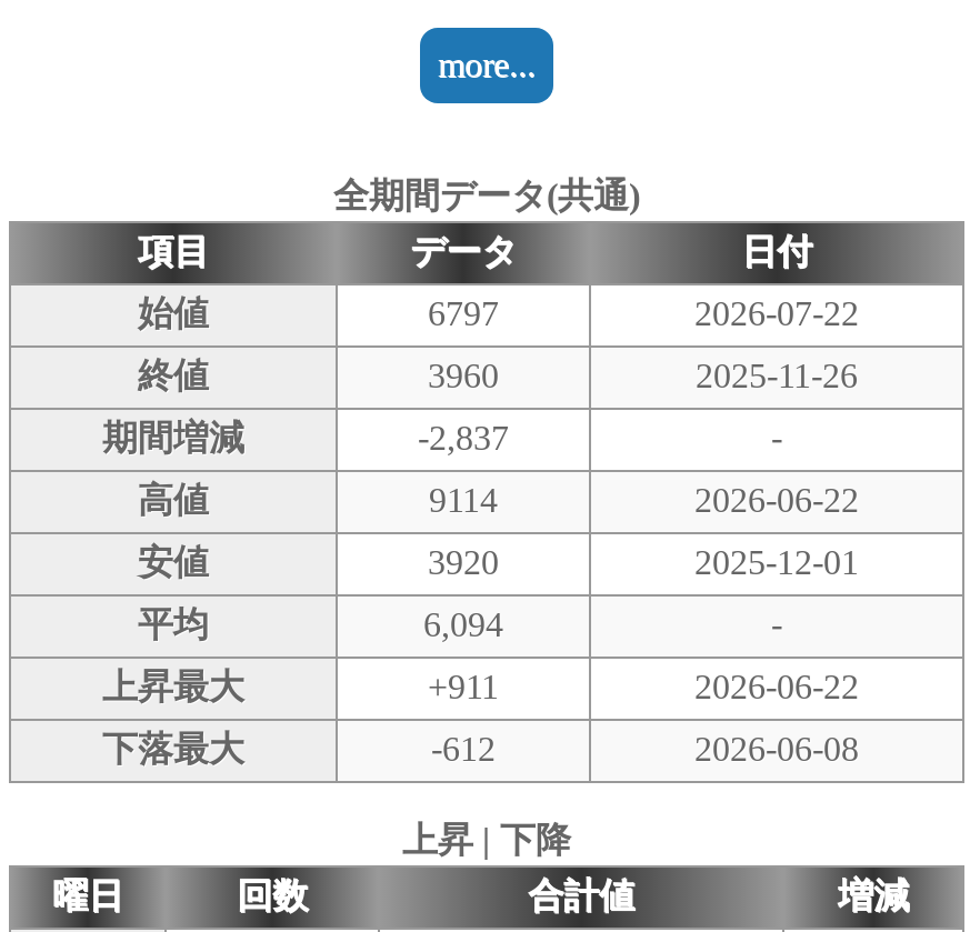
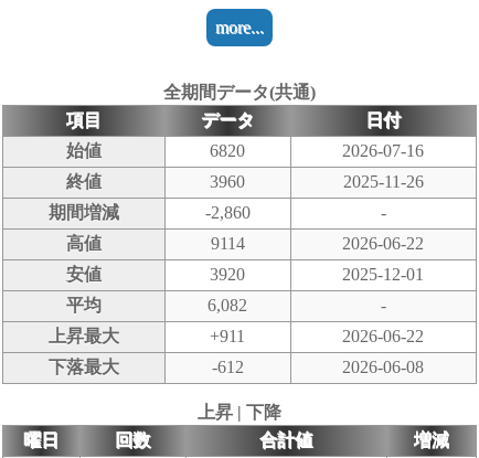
[428,295,499,332] 6797 -> [210,141,246,160] 6820
[694,295,859,332] 2026-07-22 -> [343,141,424,160] 2026-07-16
[418,419,509,457] -2,837 -> [205,203,251,222] -2,860
[423,606,503,643] 6,094 -> [208,296,248,315] 6,082

